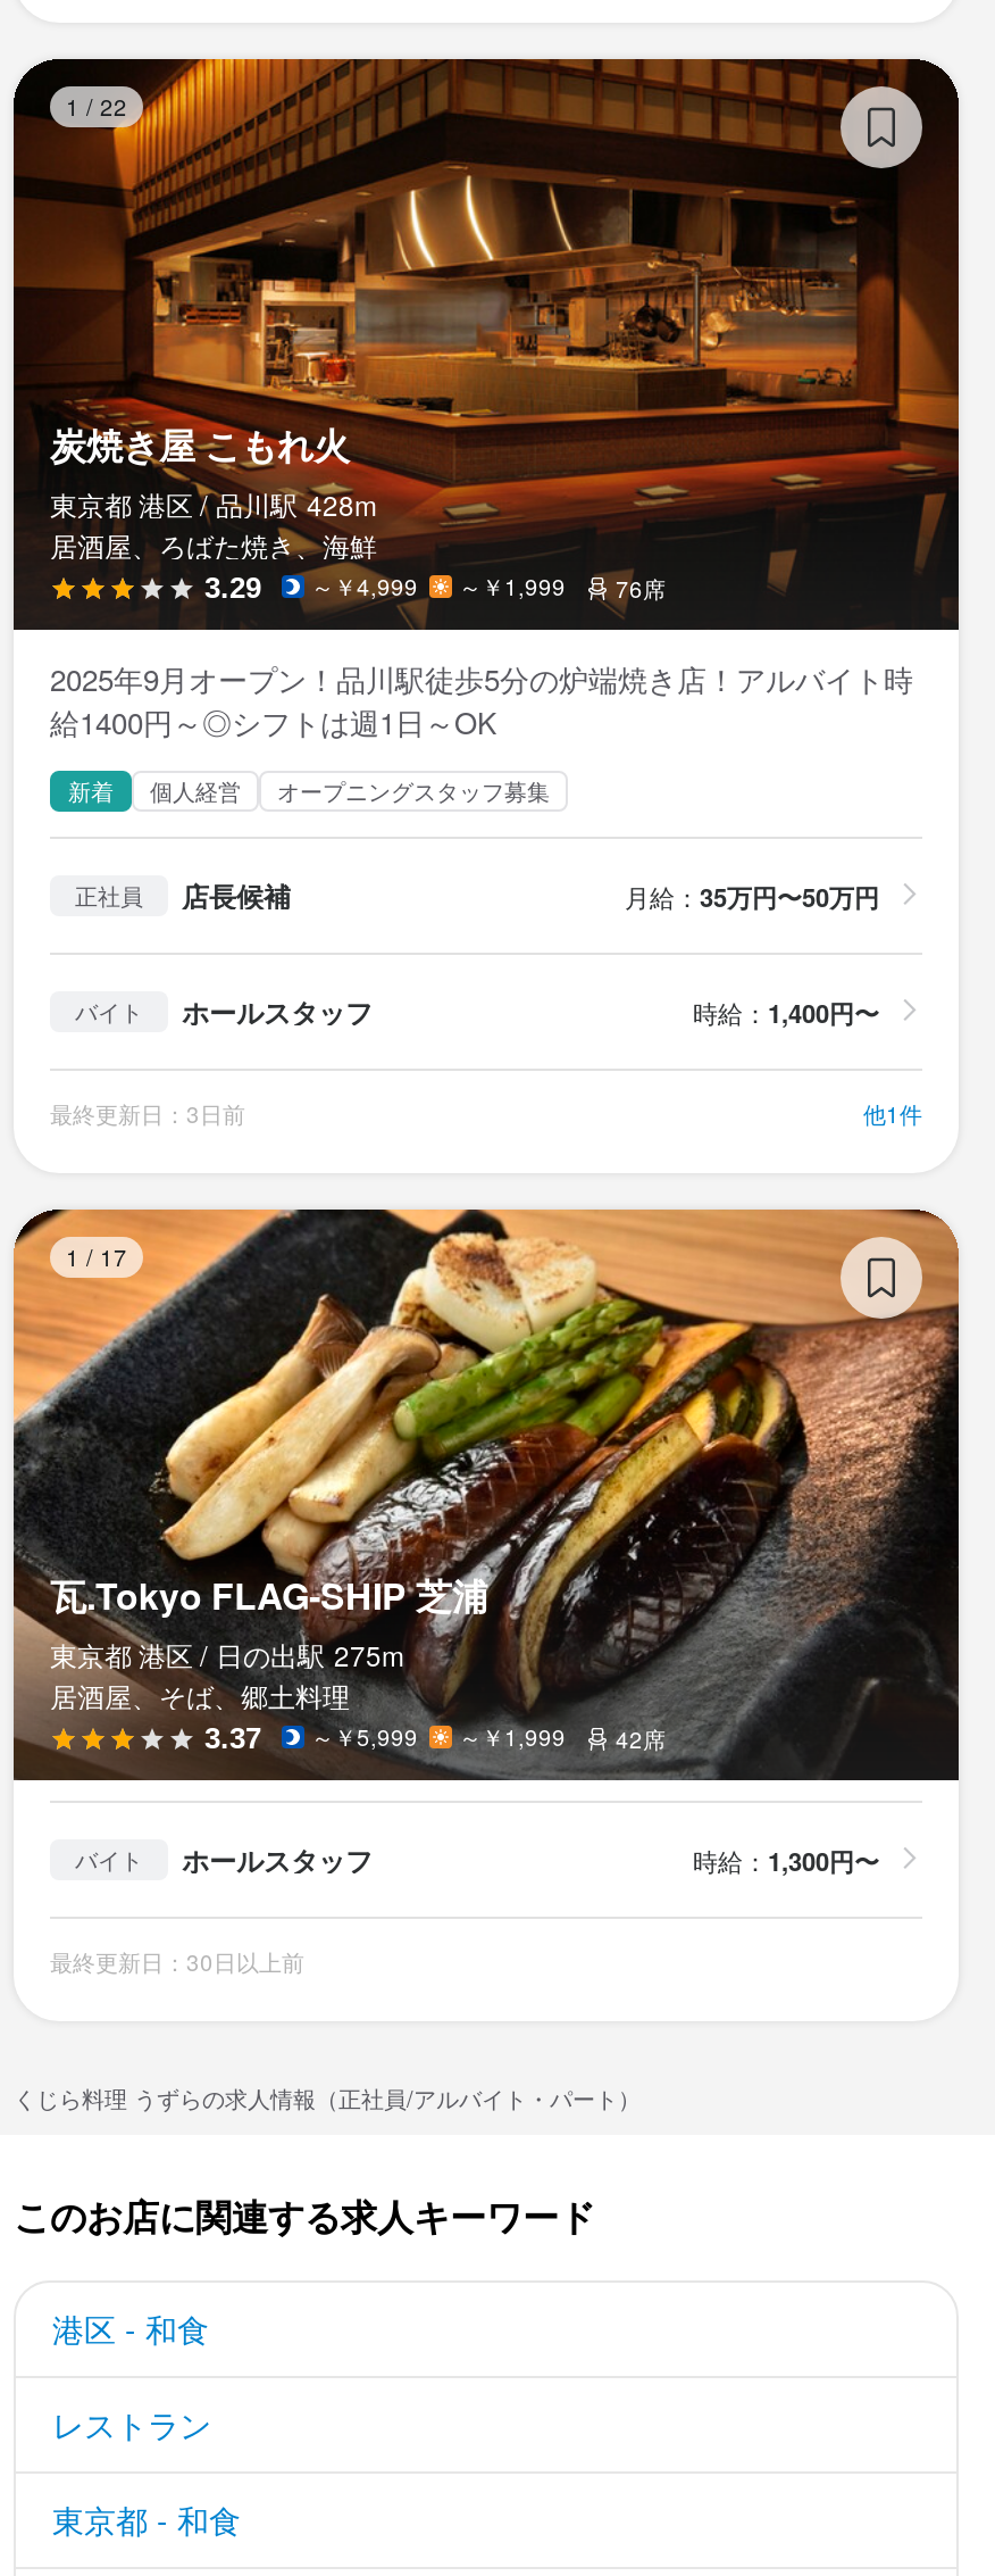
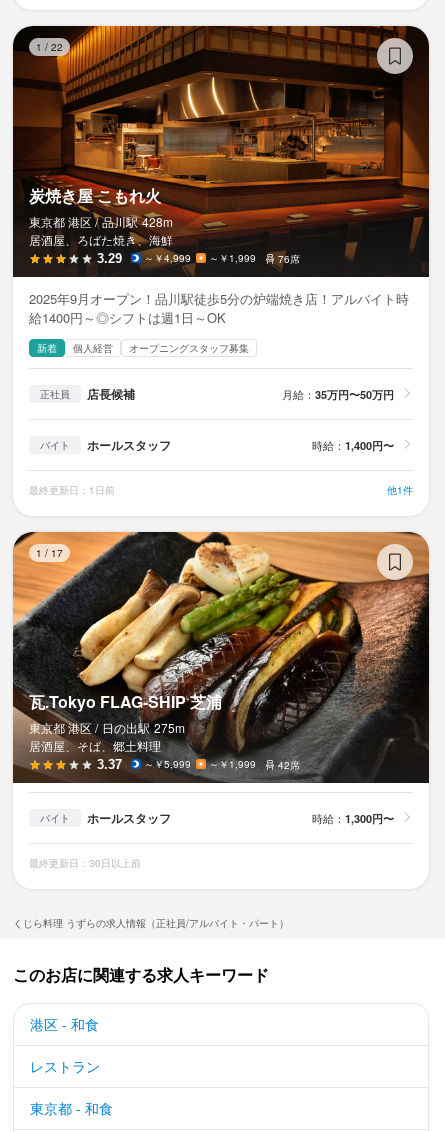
[50,1099,245,1130] 最終更新日：3日前 -> [29,483,115,497] 最終更新日：1日前

